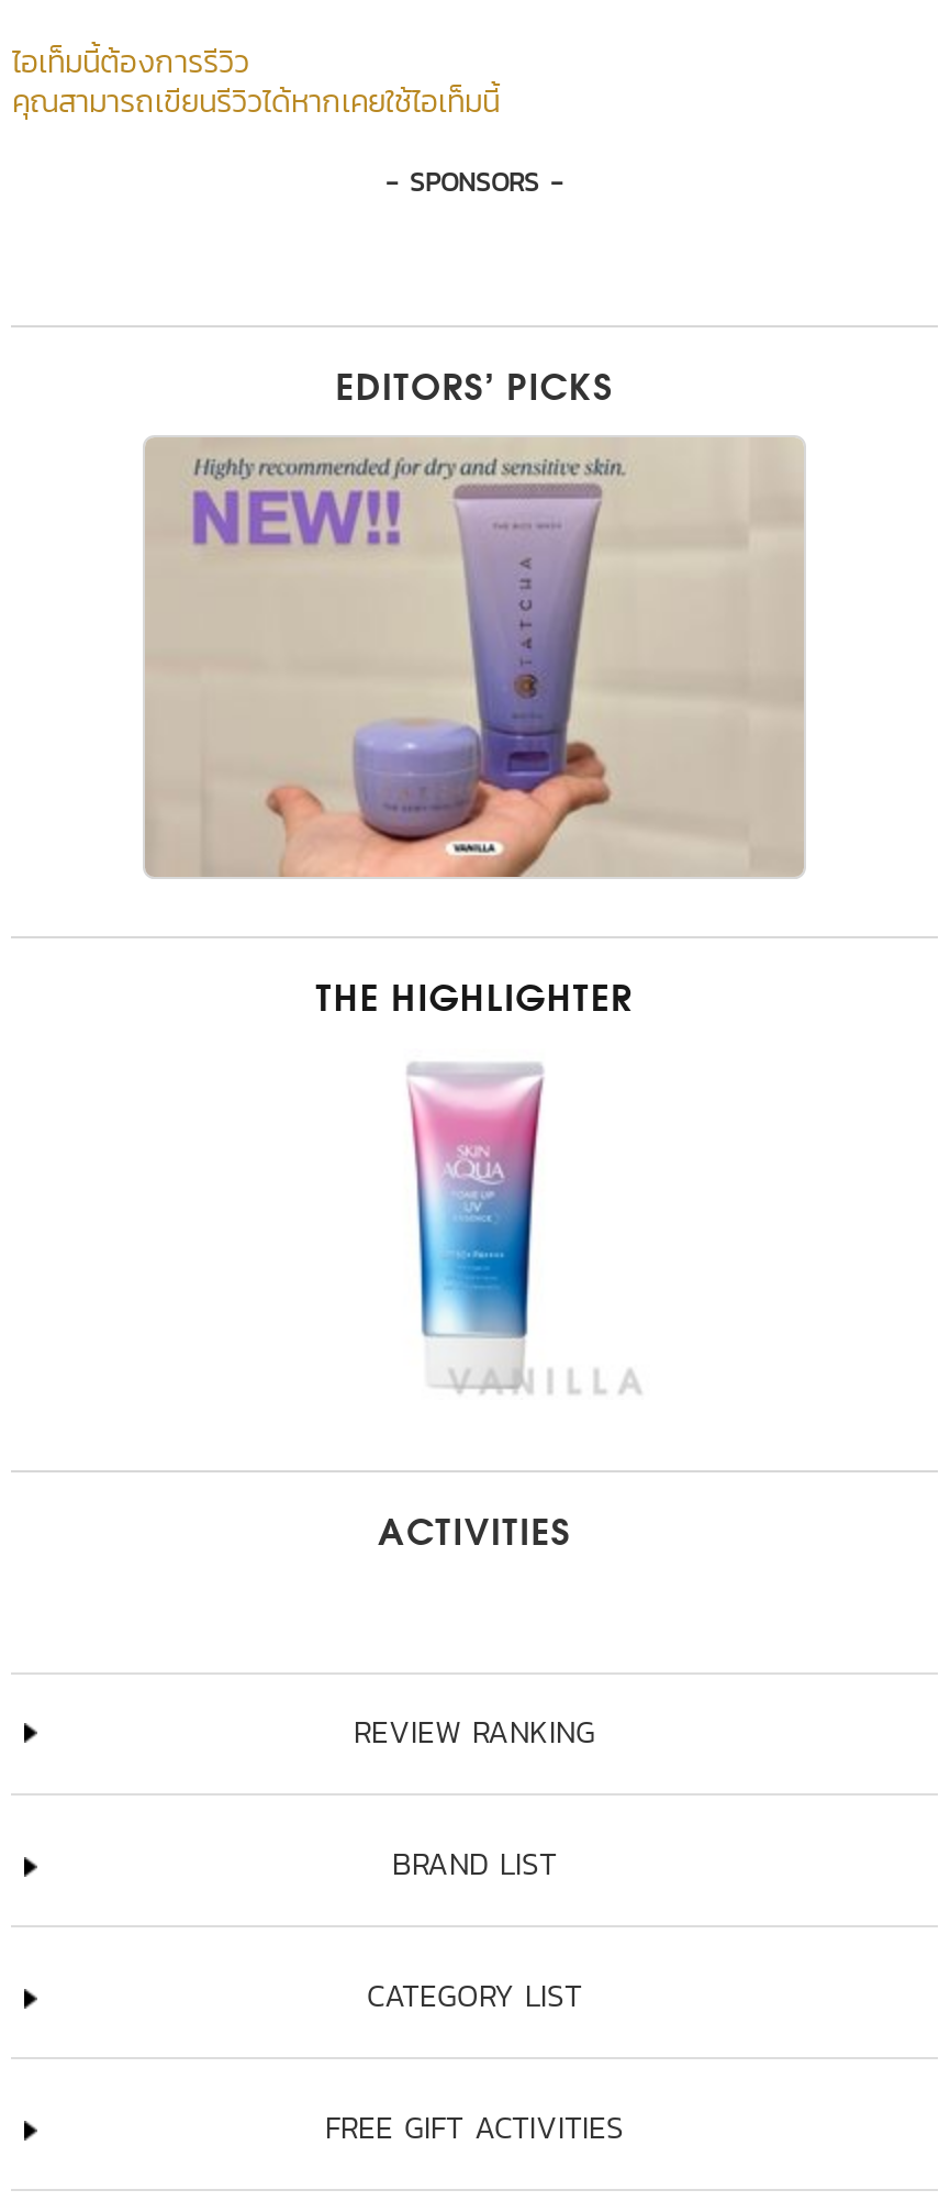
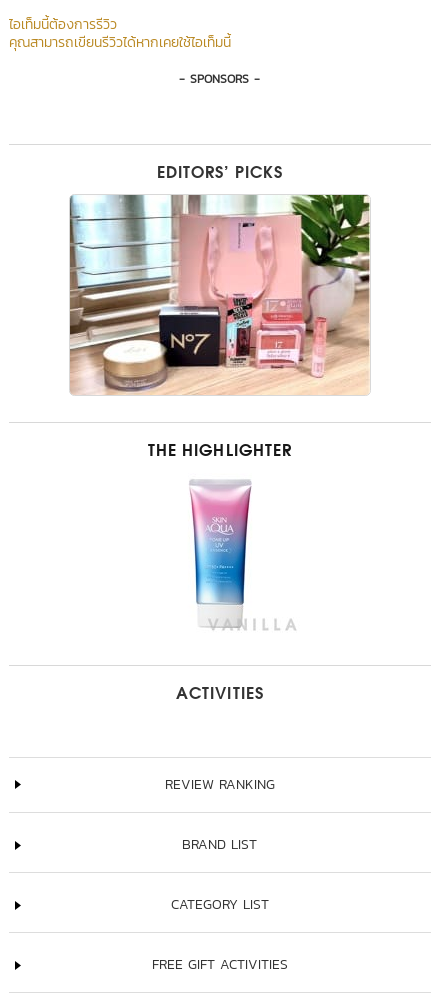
[143,435,804,879] [image] -> [70,194,370,395] [image]

